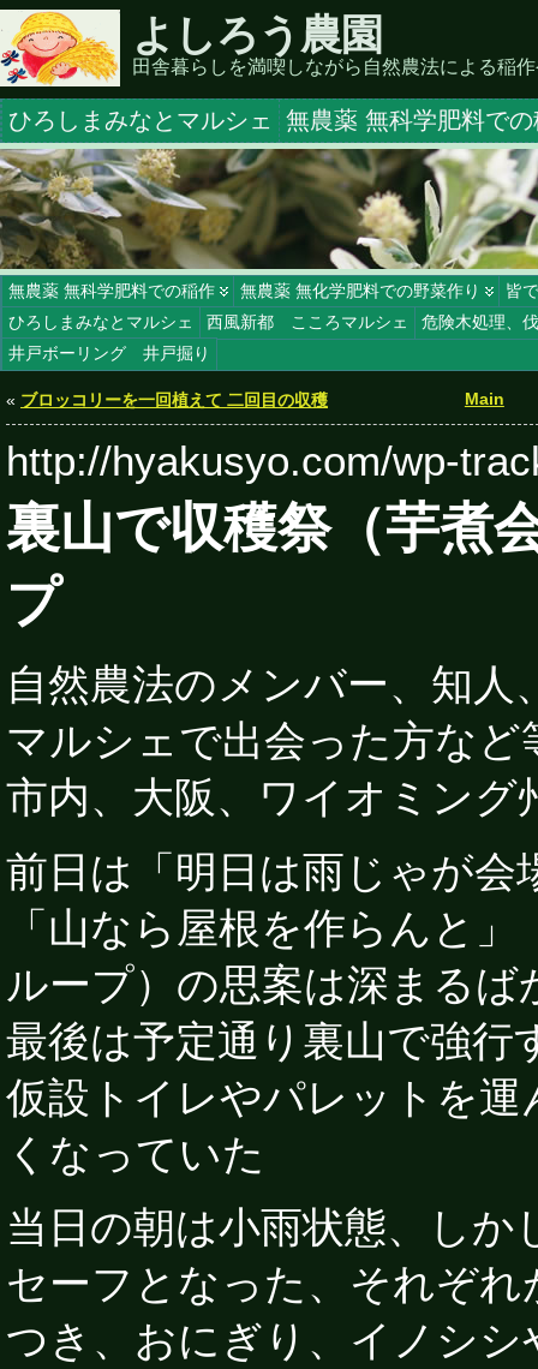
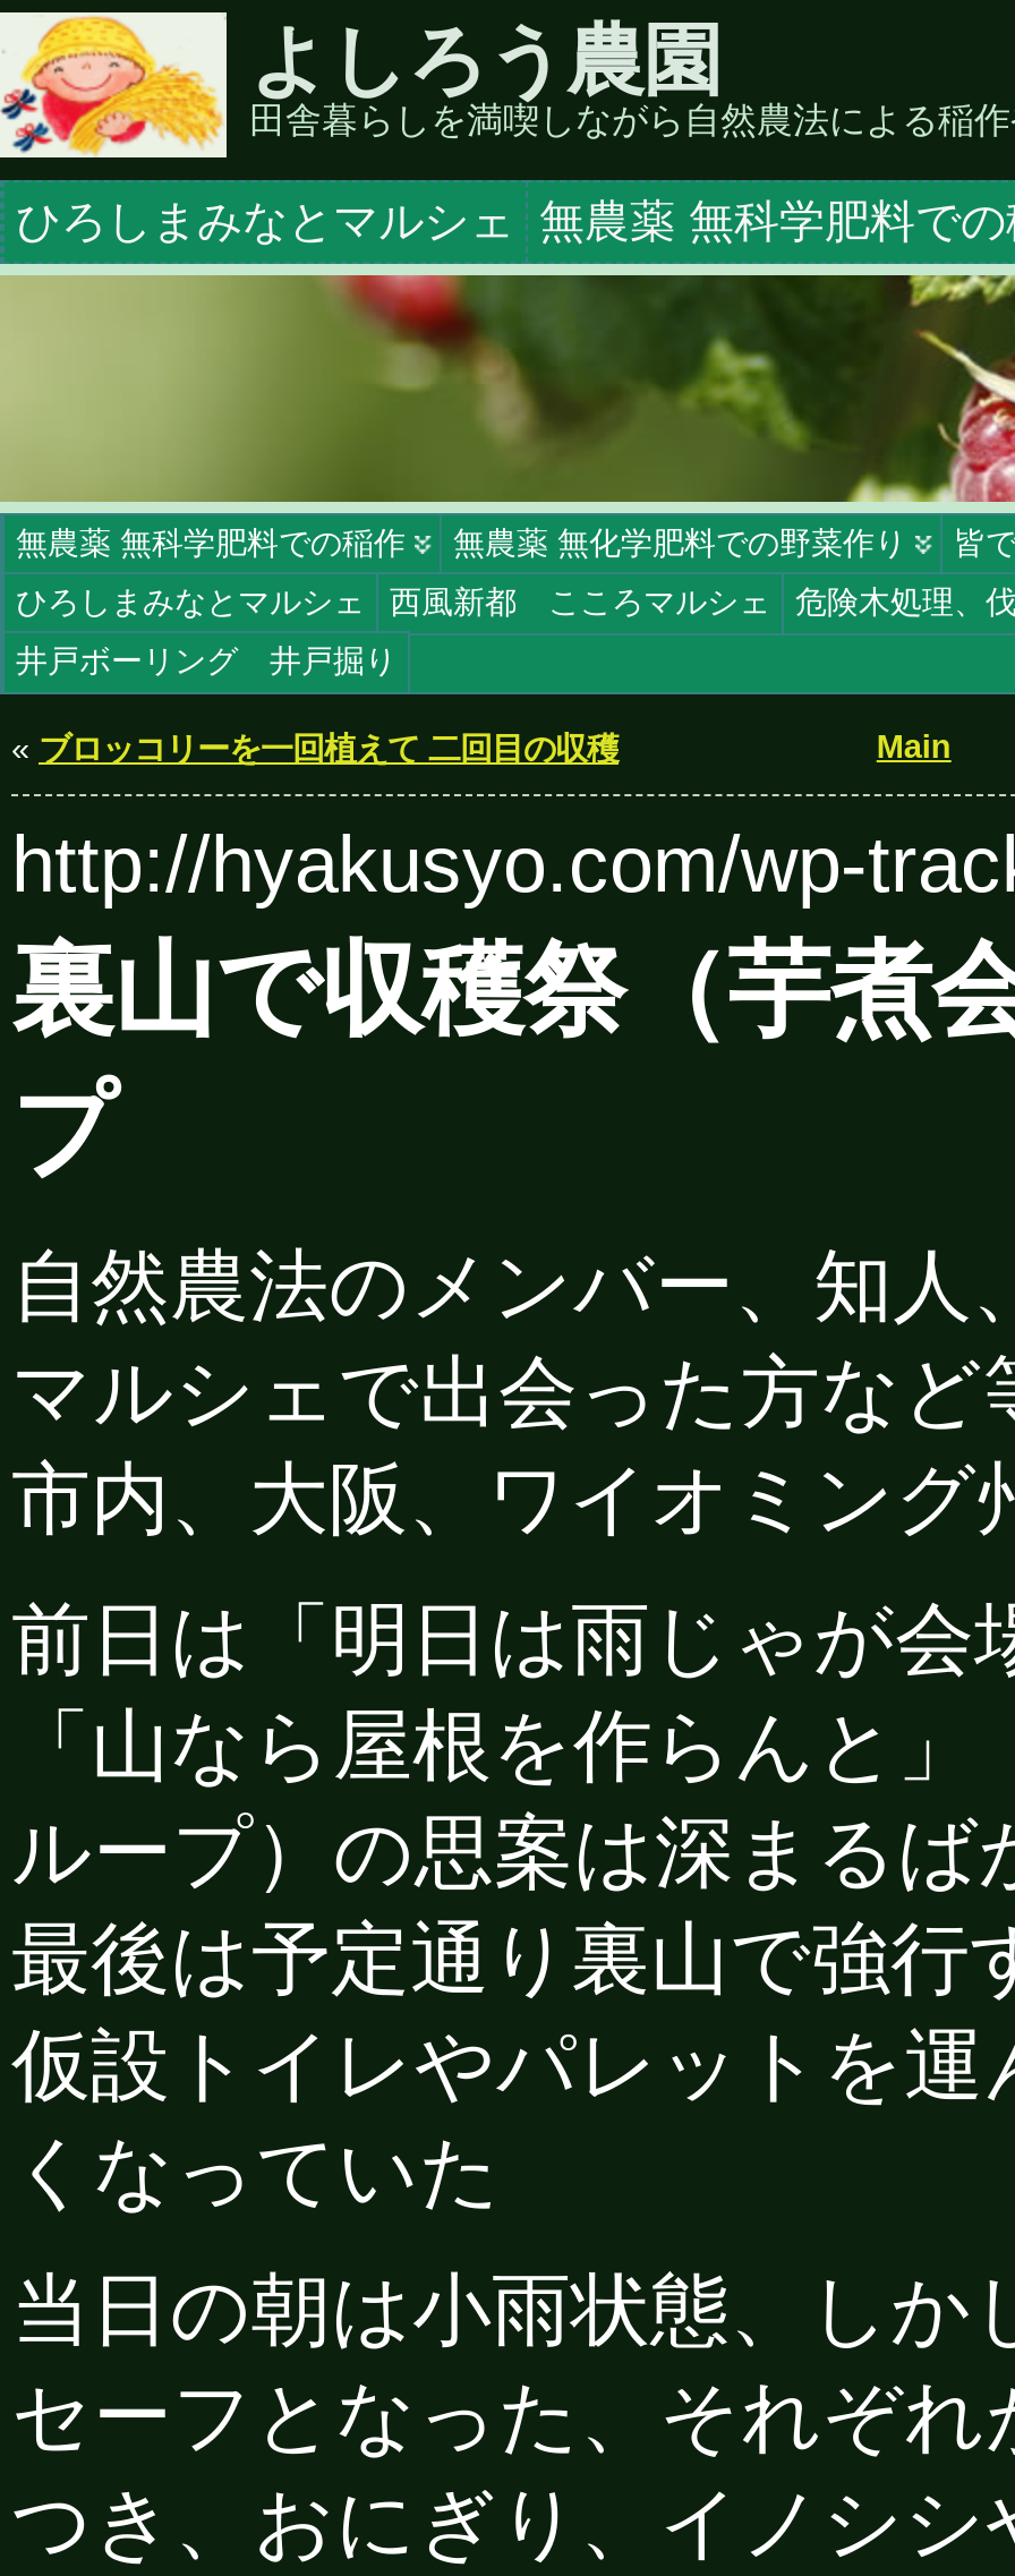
[4,148,534,270] [image] -> [7,273,1008,504] [image]

